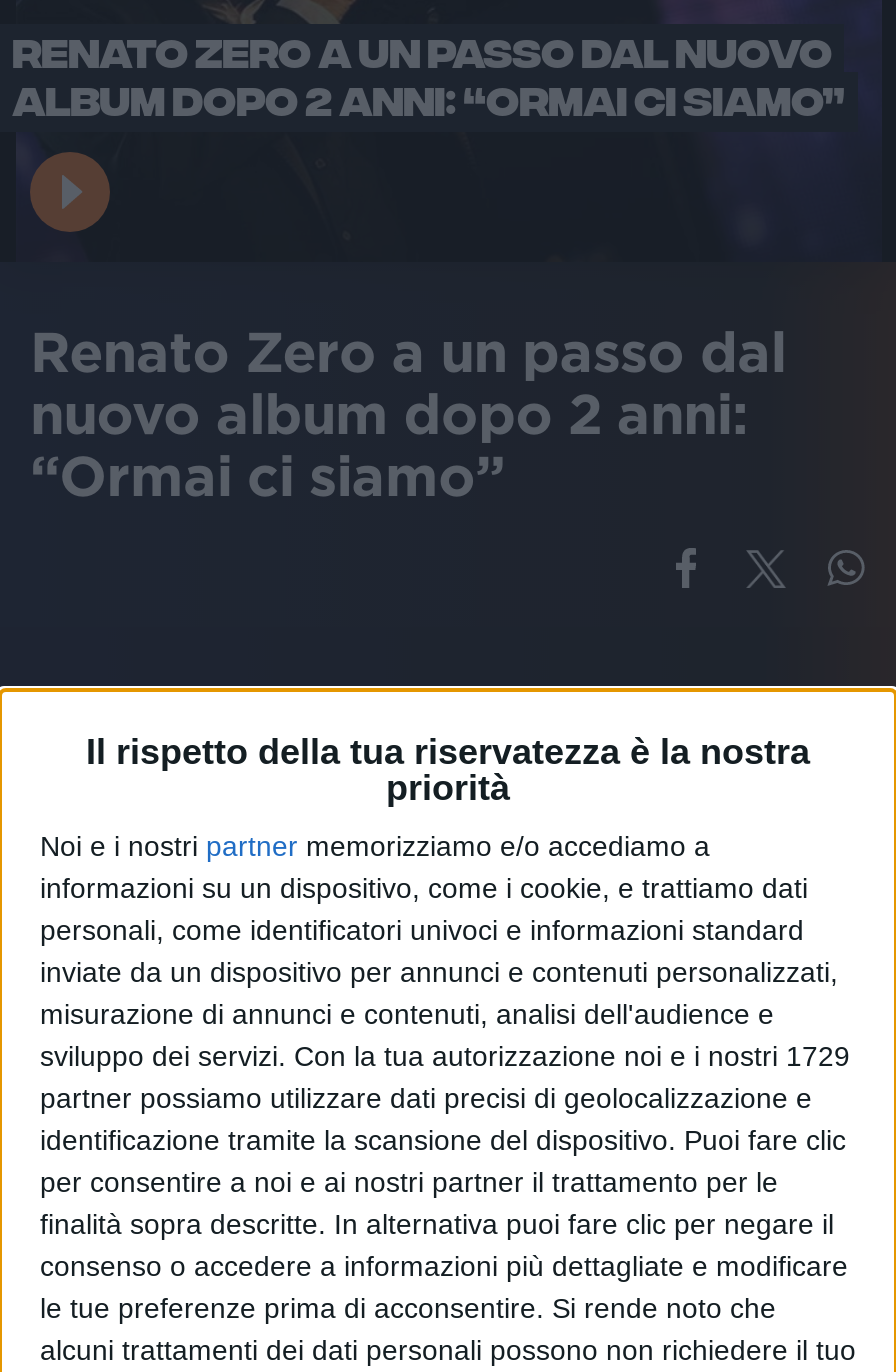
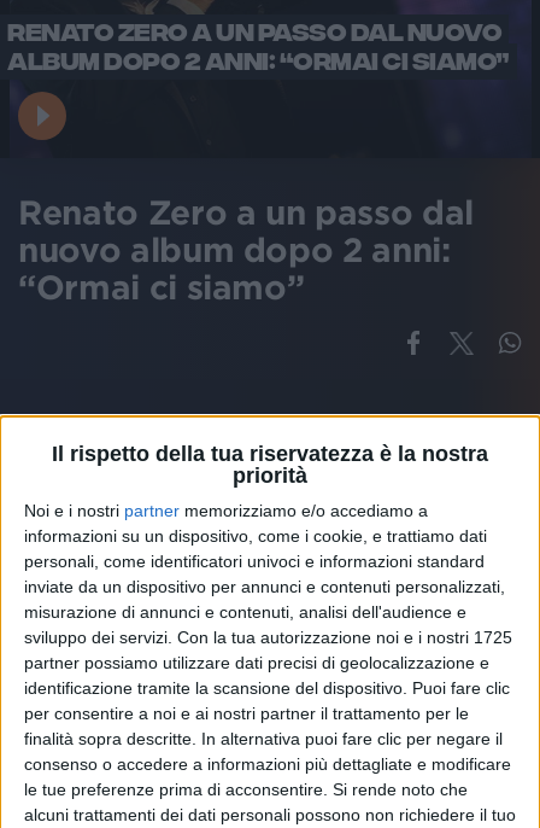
[40,1041,850,1073] sviluppo dei servizi. Con la tua autorizzazione noi e i nostri 1729 -> [24,628,512,647] sviluppo dei servizi. Con la tua autorizzazione noi e i nostri 1725

